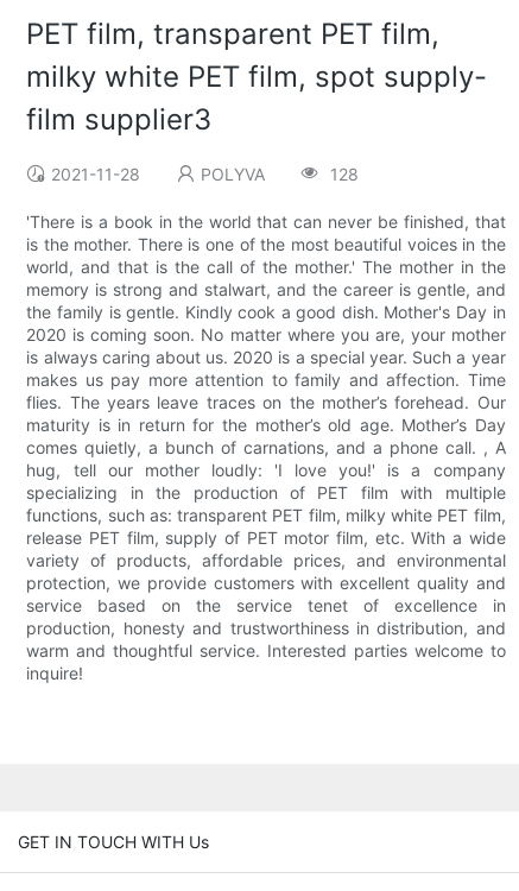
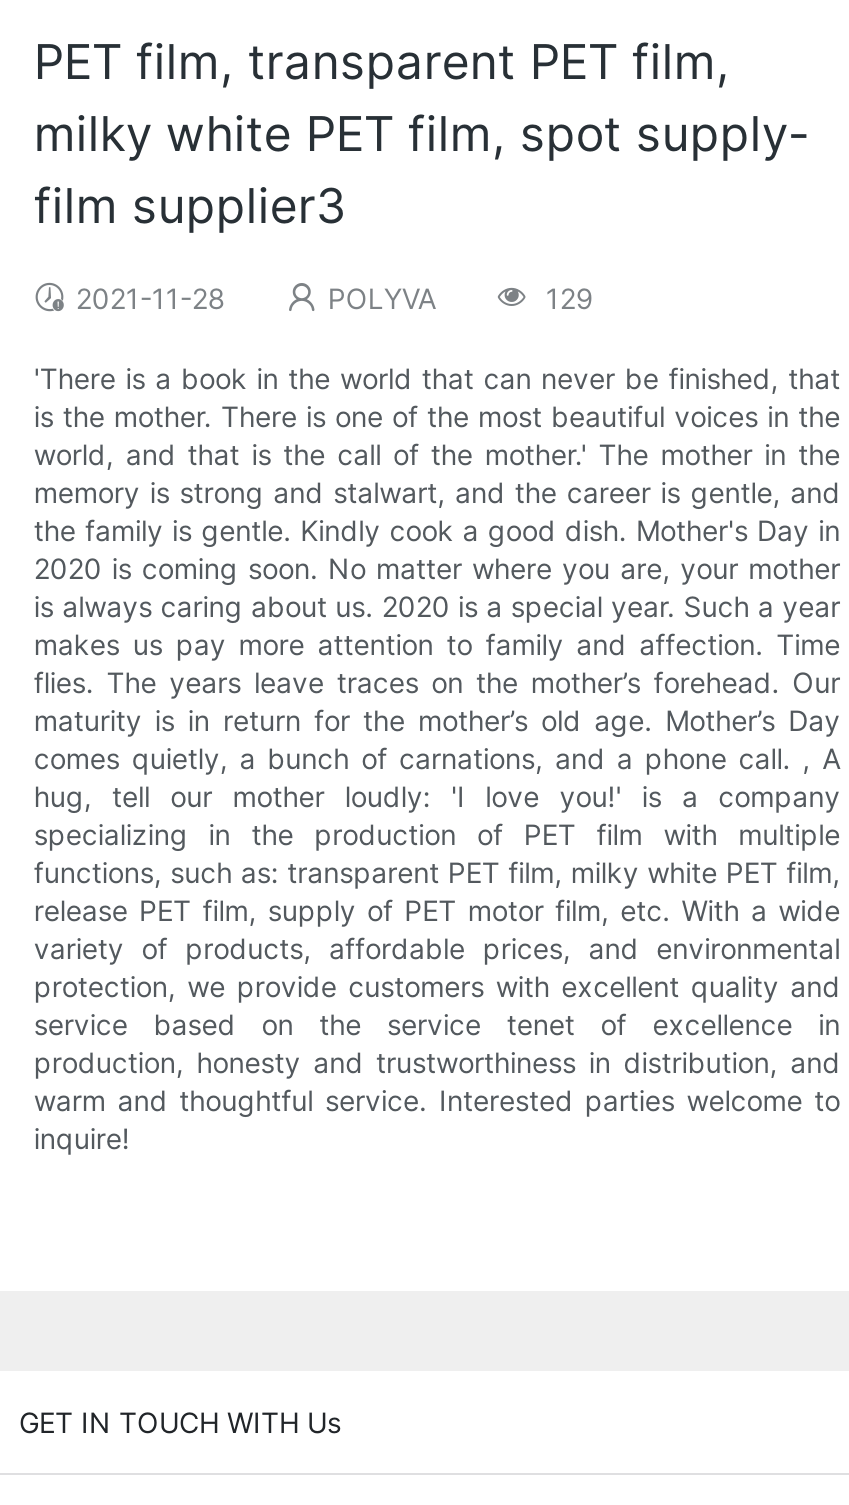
[331,164,359,185] 128 -> [546,282,594,316] 129

